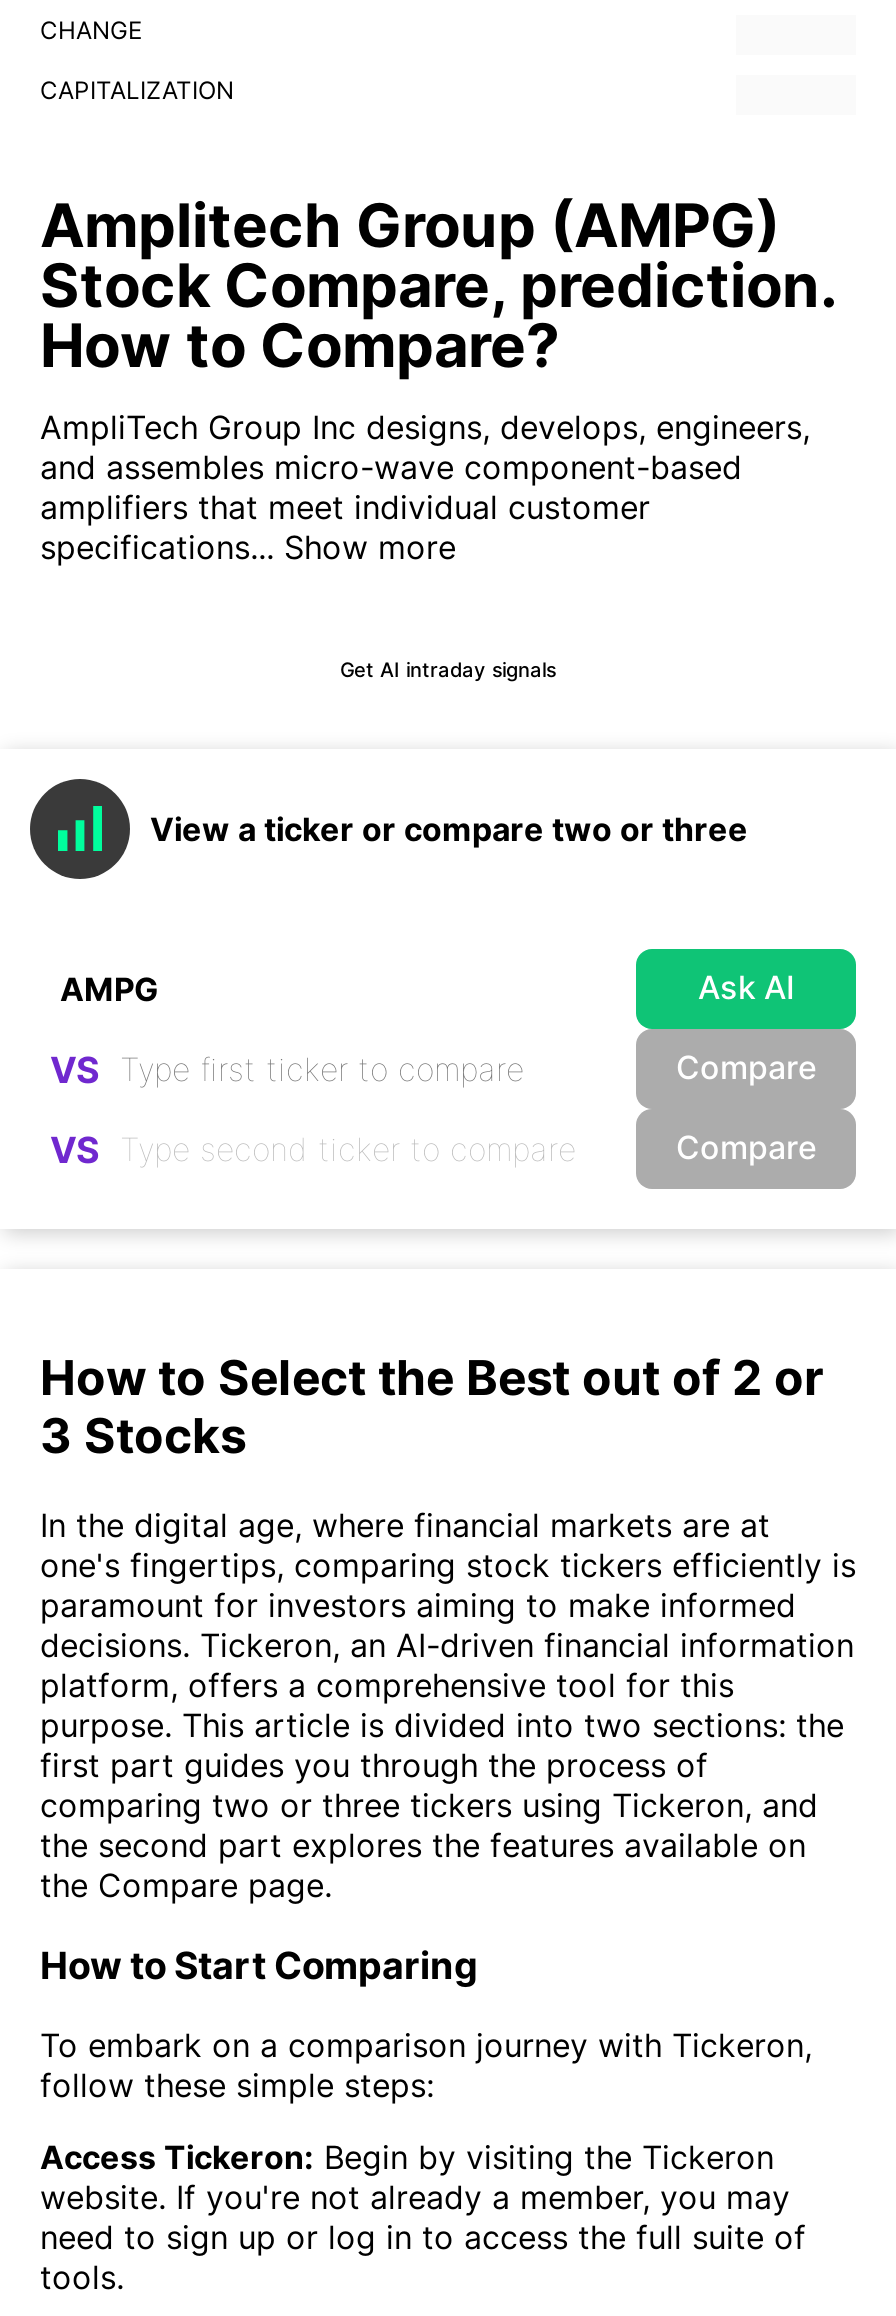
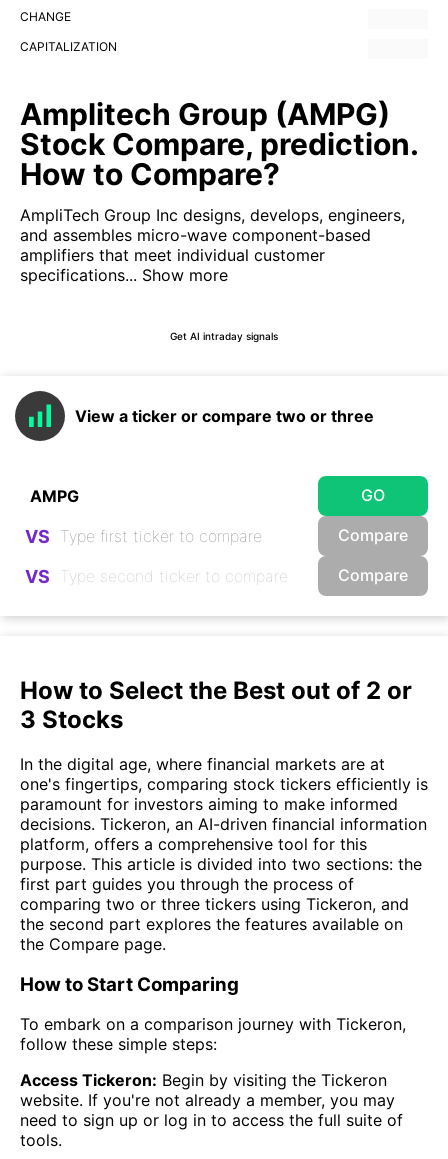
[698,966,794,1006] Ask AI -> [361,484,385,504] GO

